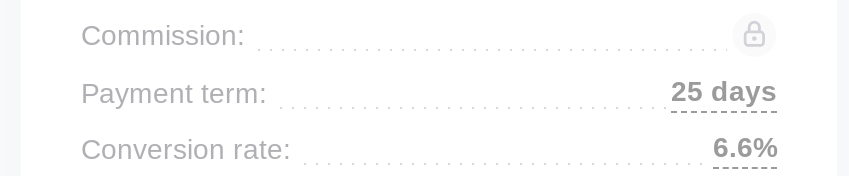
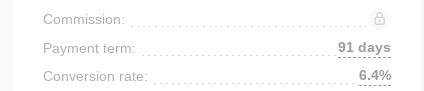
[671,75,777,107] 25 days -> [338,39,391,55] 91 days
[713,131,777,163] 6.6% -> [359,67,391,83] 6.4%

